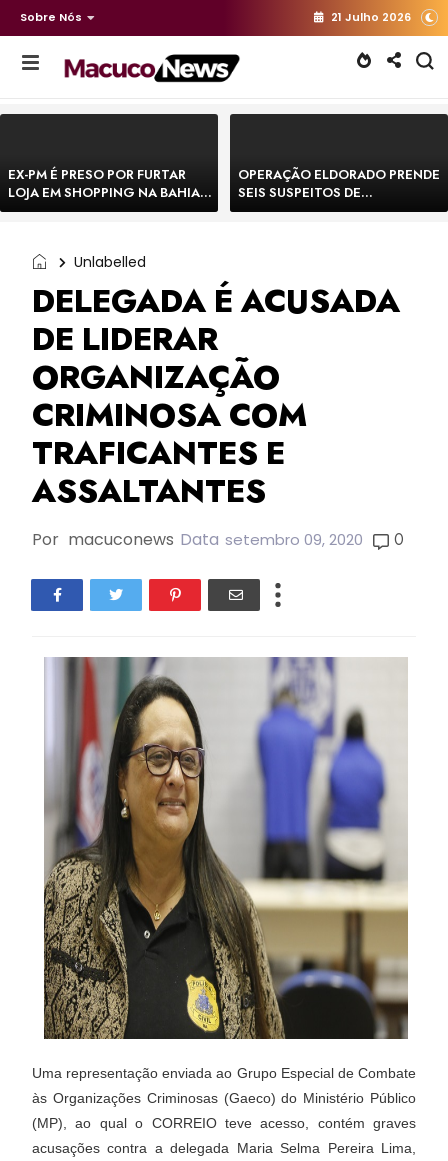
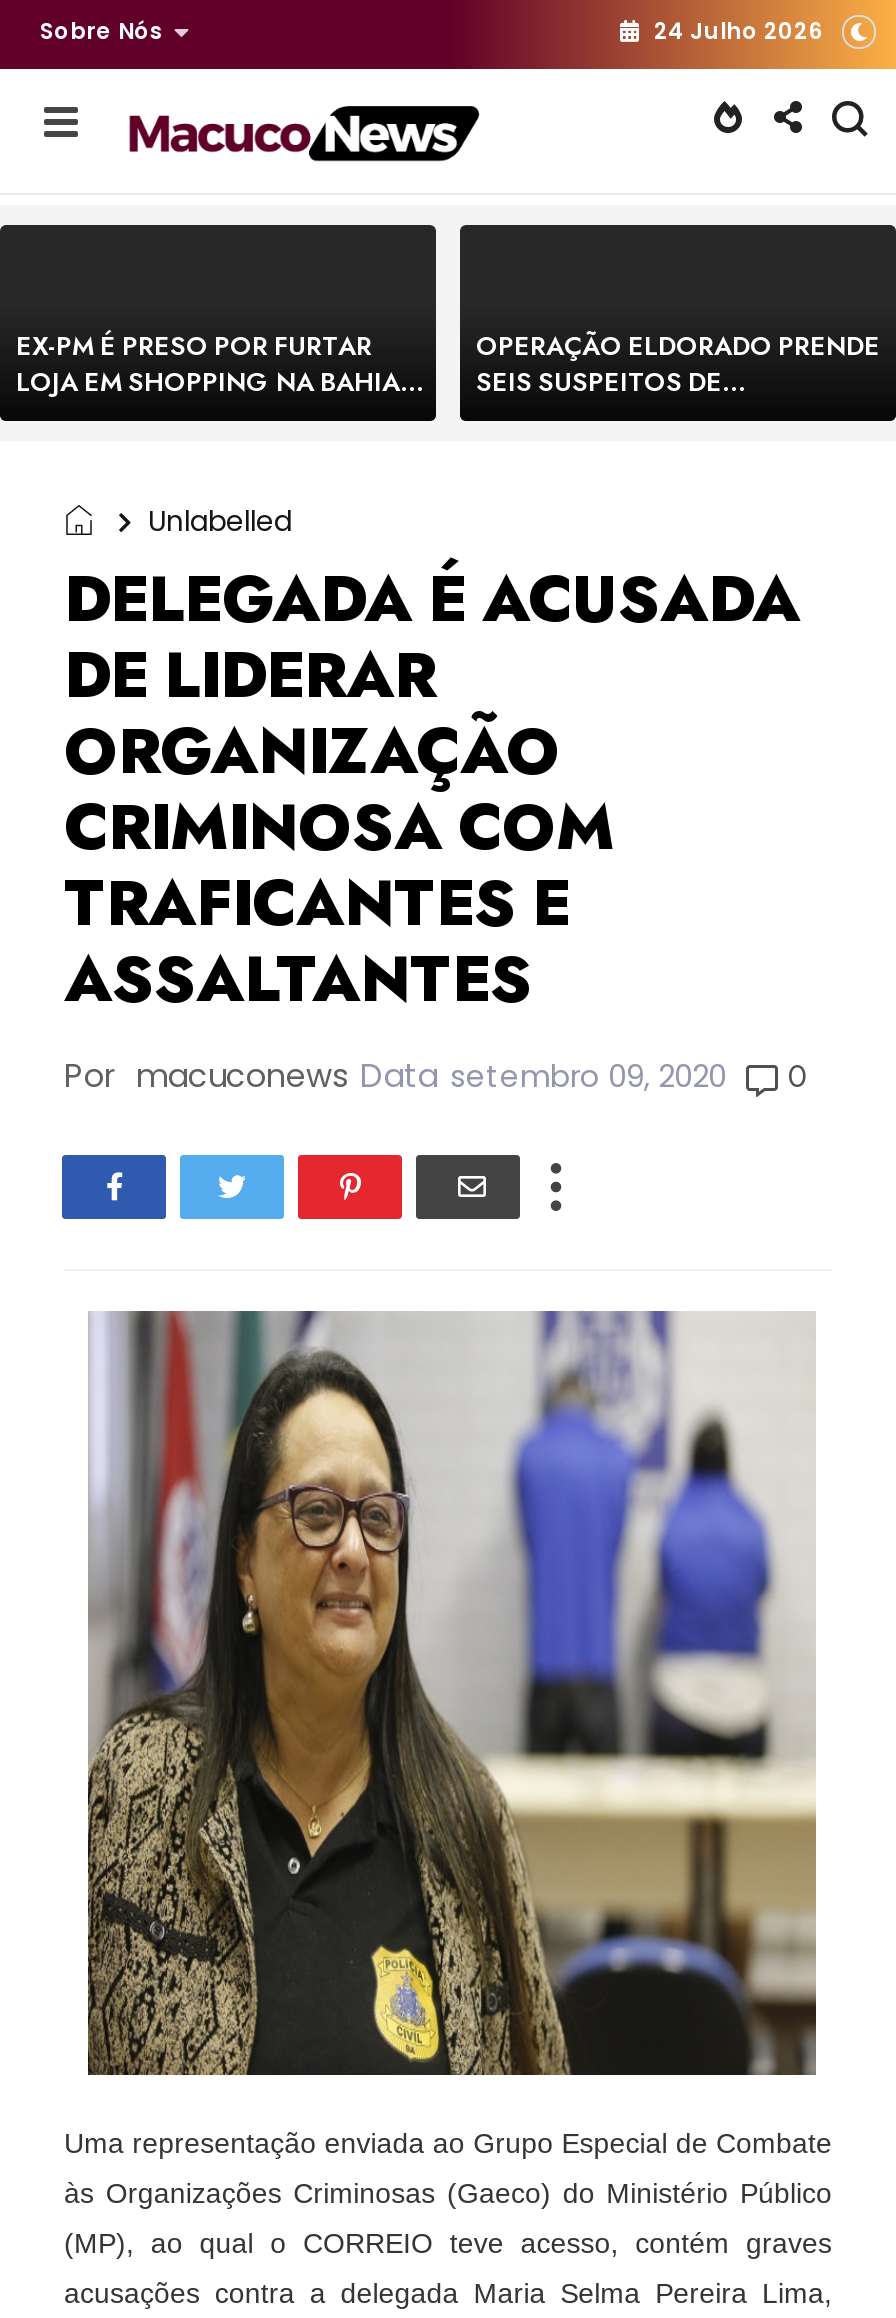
[331,9,411,25] 21 Julho 2026 -> [654,15,822,47] 24 Julho 2026

